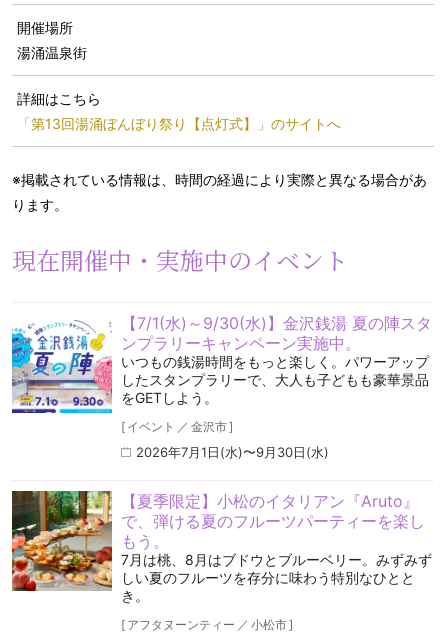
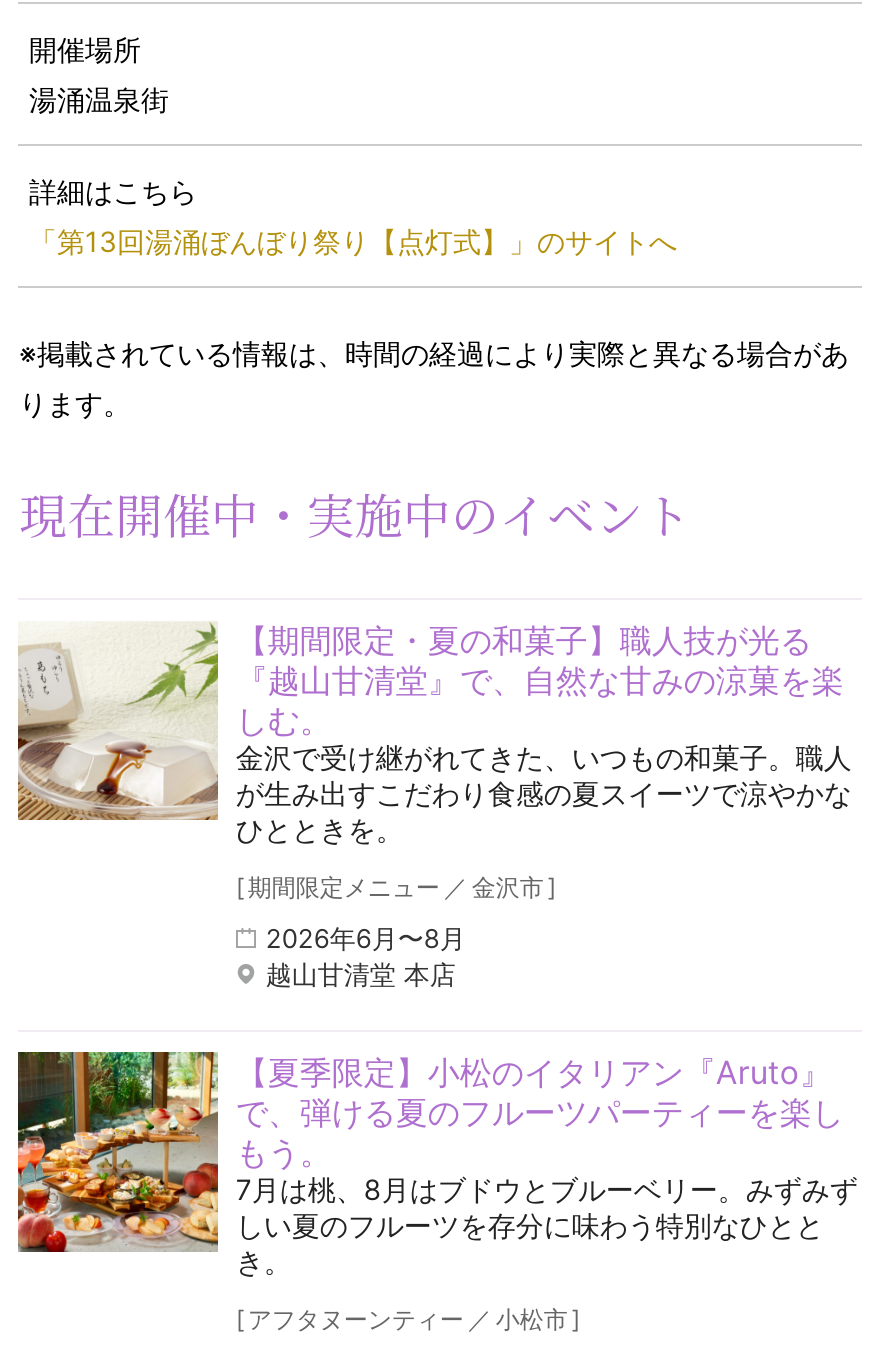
[11,313,432,414] [image] | 【7/1(水)～9/30(水)】金沢銭湯 夏の陣スタ | ンプラリーキャンペーン実施中。 | いつもの銭湯時間をもっと楽しく。パワーアップ | したスタンプラリーで、大人も子どもも豪華景品 | をGETしよう。 -> [16,620,852,846] [image] | 【期間限定・夏の和菓子】職人技が光る | 『越山甘清堂』で、自然な甘みの涼菓を楽 | しむ。 | 金沢で受け継がれてきた、いつもの和菓子。職人 | が生み出すこだわり食感の夏スイーツで涼やかな | ひとときを。
[121,419,233,434] [ イベント ／ 金沢市 ] -> [236,872,556,902] [ 期間限定メニュー ／ 金沢市 ]
[136,444,329,460] 2026年7月1日(水)〜9月30日(水) -> [266,922,466,990] 2026年6月〜8月 | 越山甘清堂 本店

